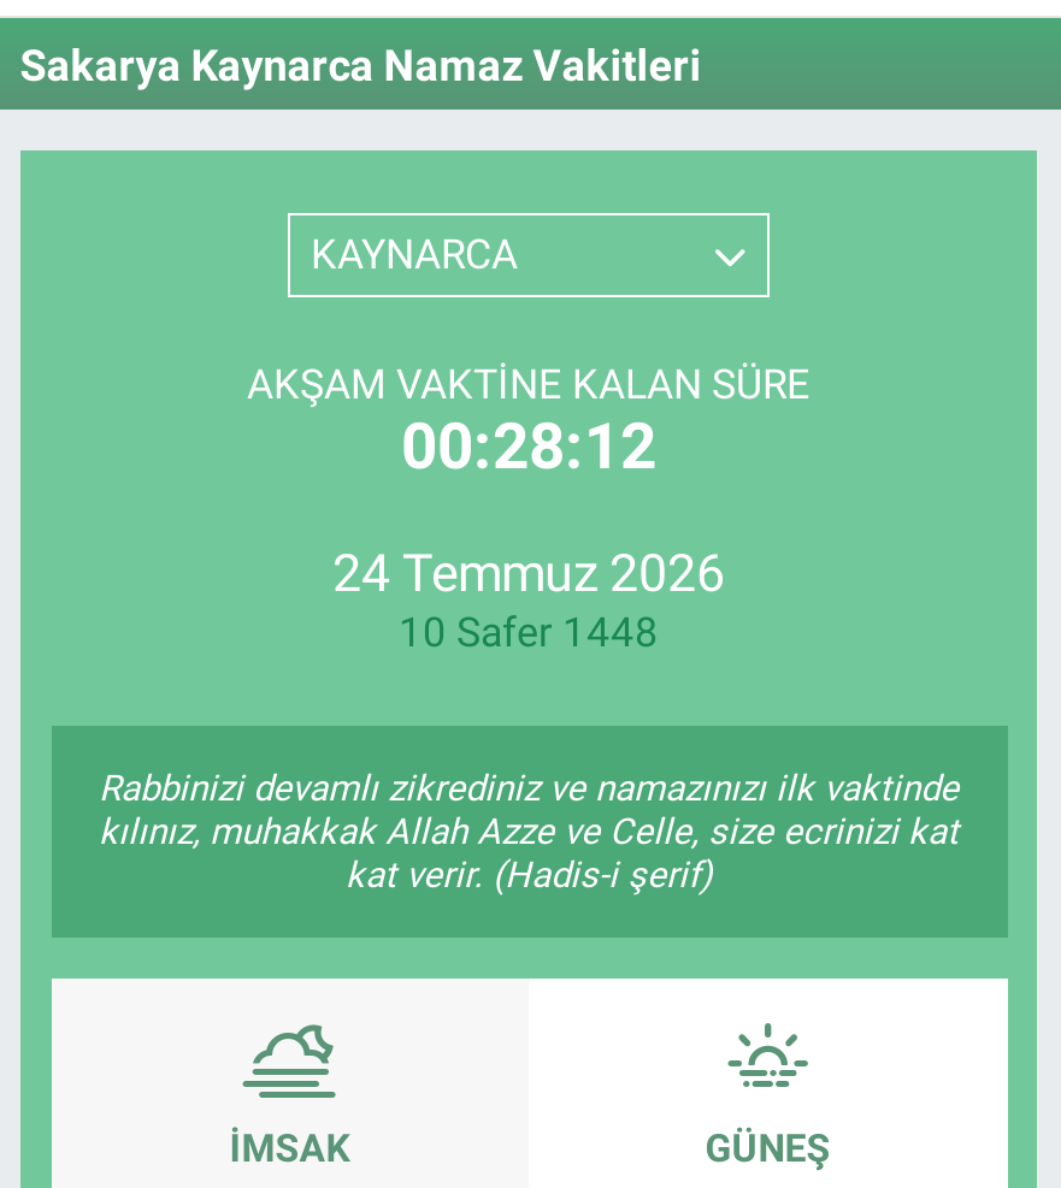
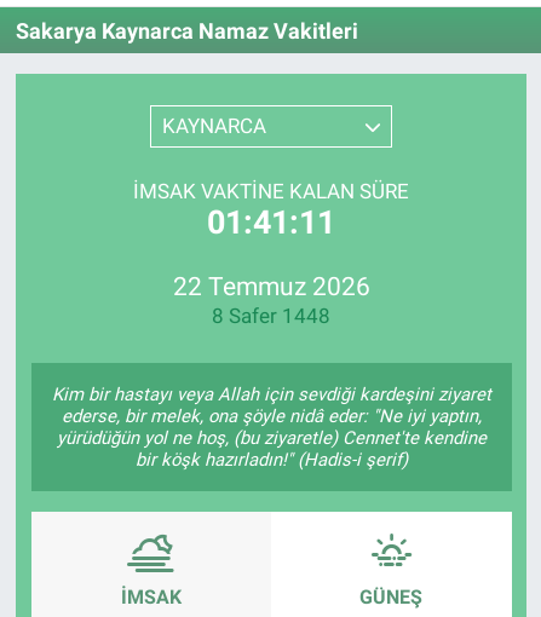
[247,359,811,482] AKŞAM VAKTINE KALAN SÜRE | 00:28:12 -> [133,179,409,241] İMSAK VAKTINE KALAN SÜRE | 01:41:11
[332,544,725,657] 24 Temmuz 2026 | 10 Safer 1448 -> [172,271,370,328] 22 Temmuz 2026 | 8 Safer 1448
[99,766,959,896] Rabbinizi devamlı zikrediniz ve namazınızı ilk vaktinde | kılınız, muhakkak Allah Azze ve Celle, size ecrinizi kat | kat verir. (Hadis-i şerif) -> [51,383,491,470] Kim bir hastayı veya Allah için sevdiği kardeşini ziyaret | ederse, bir melek, ona şöyle nidâ eder: "Ne iyi yaptın, | yürüdüğün yol ne hoş, (bu ziyaretle) Cennet'te kendine | bir köşk hazırladın!" (Hadis-i şerif)

